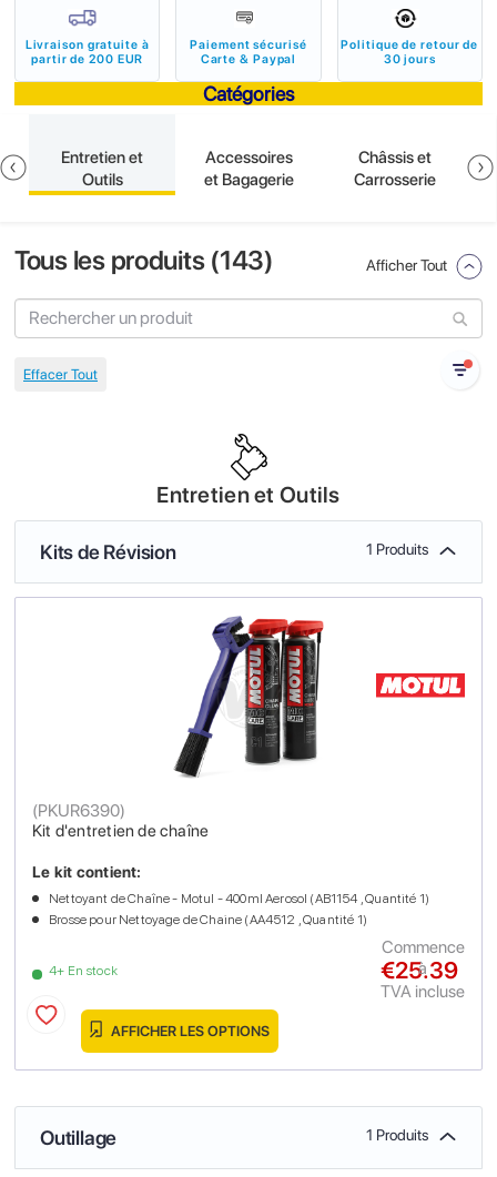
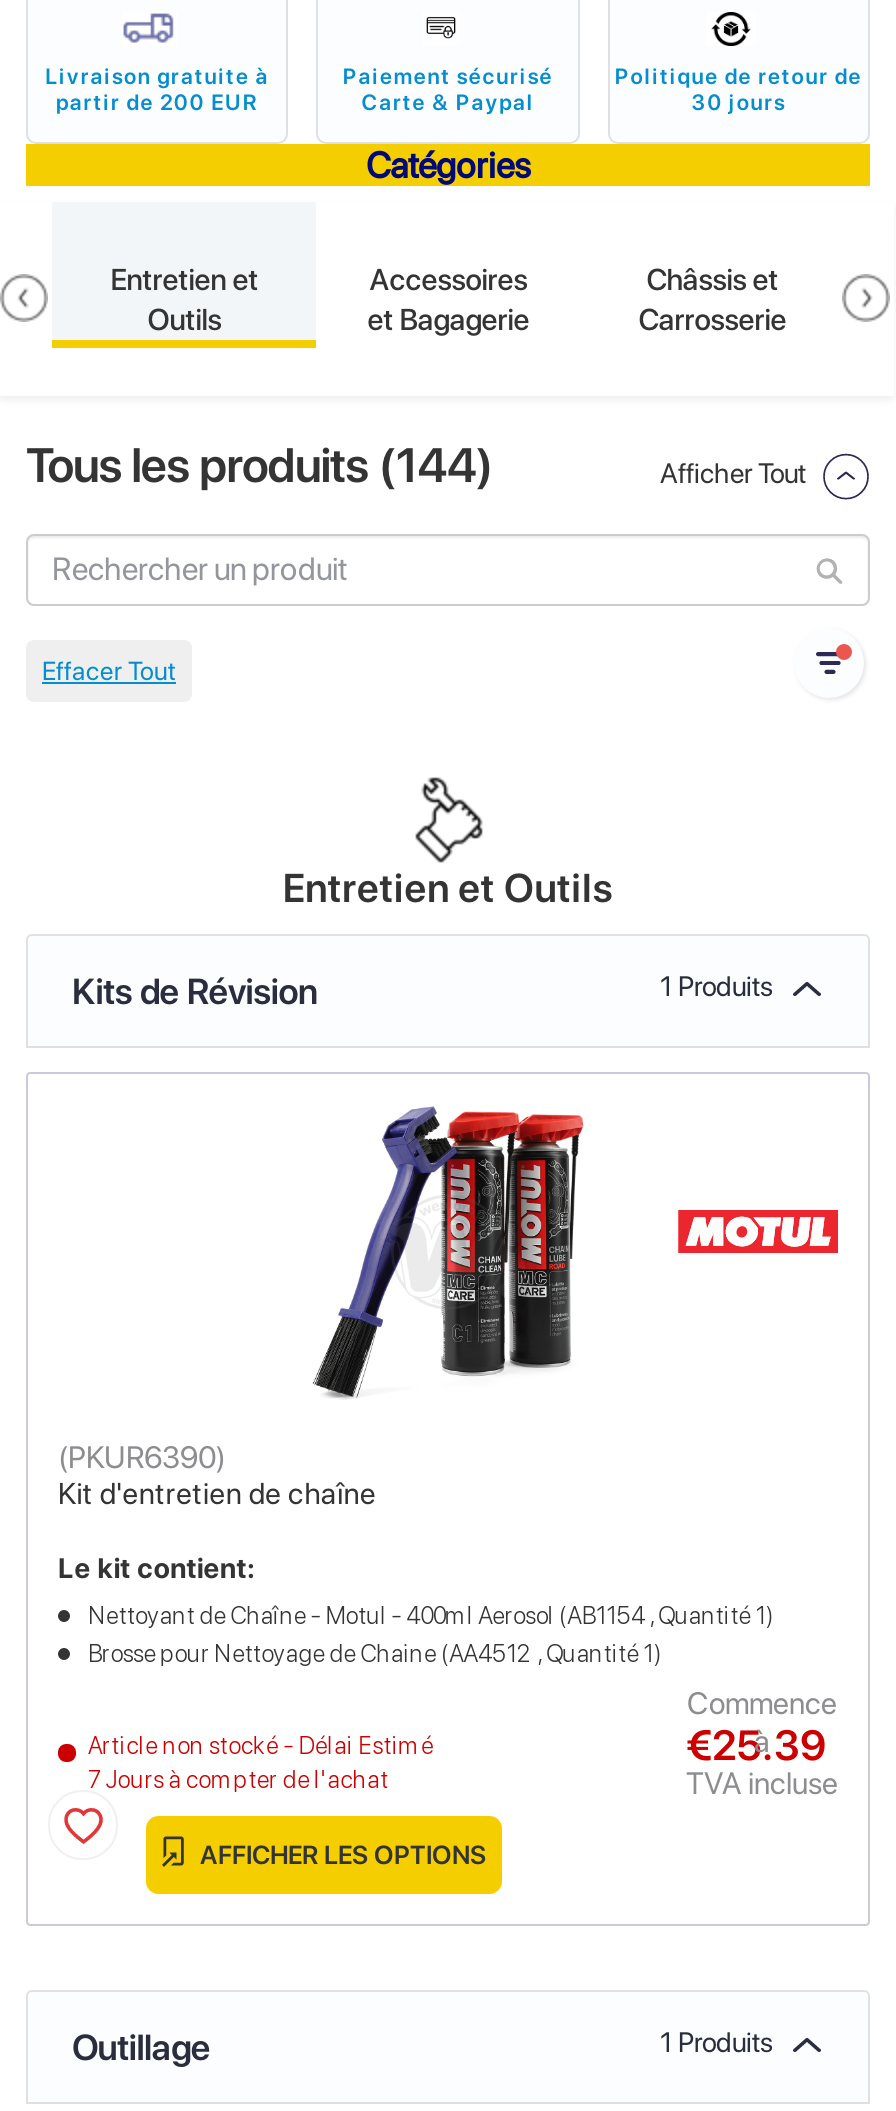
[14,244,274,276] Tous les produits (143) -> [26,436,494,494] Tous les produits (144)
[49,963,118,979] 4+ En stock -> [88,1732,434,1794] Article non stocké - Délai Estimé | 7 Jours à compter de l'achat

